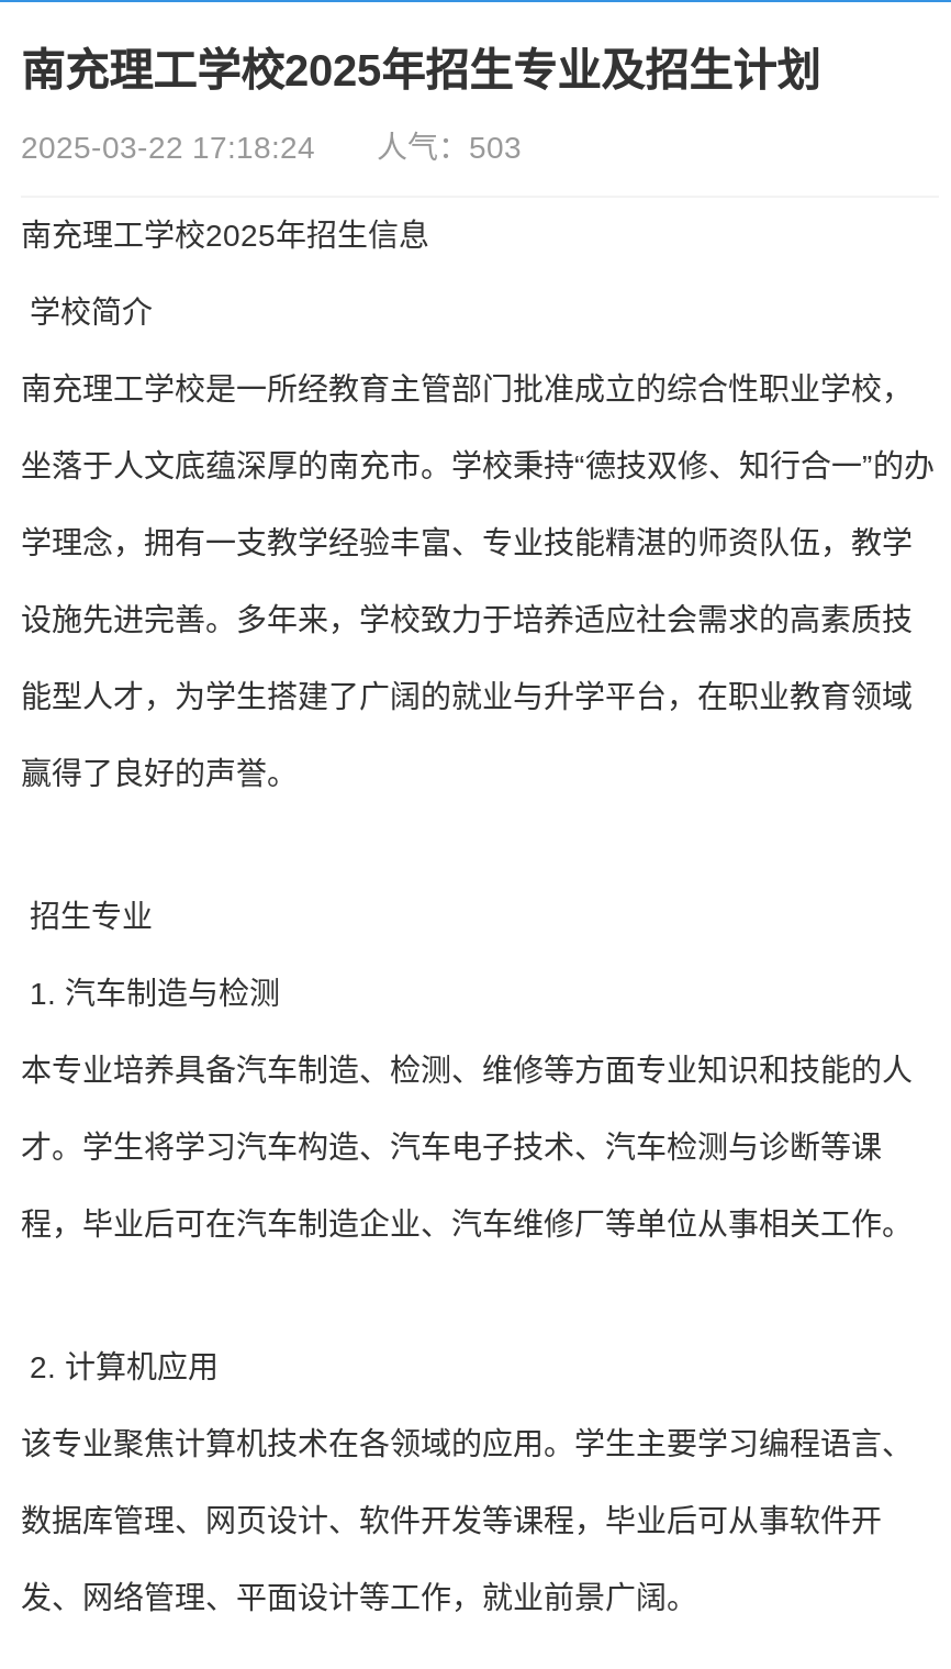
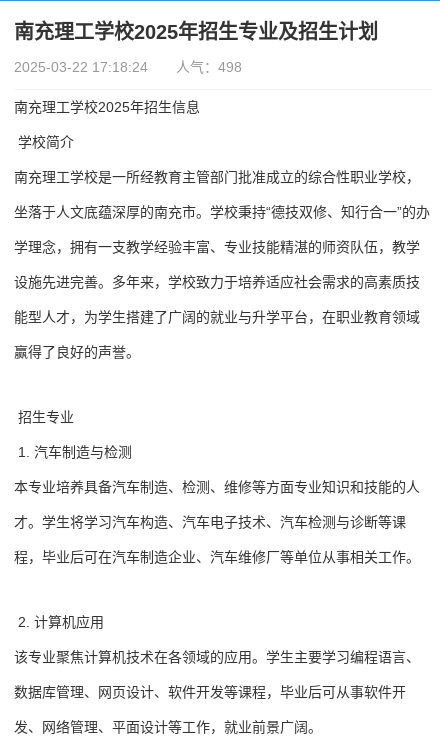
[21,130,522,165] 2025-03-22 17:18:24 人气：503 -> [14,59,242,75] 2025-03-22 17:18:24 人气：498

